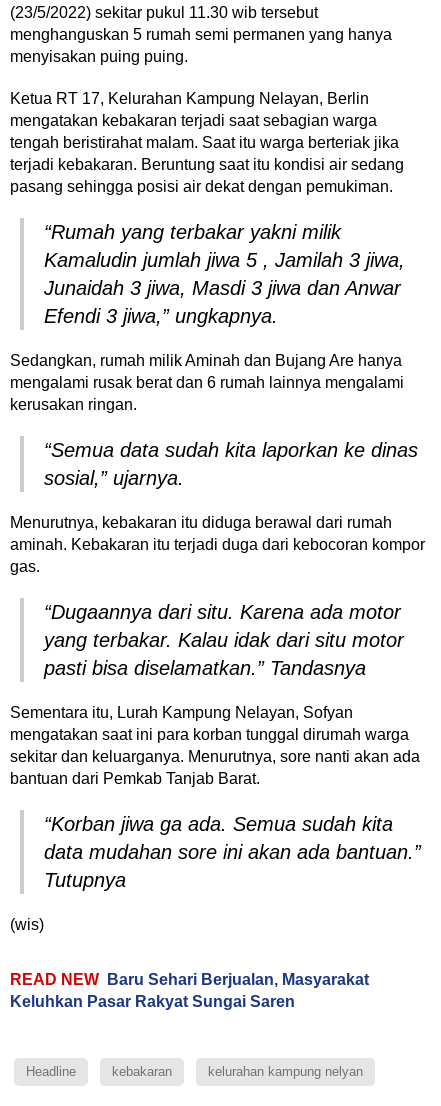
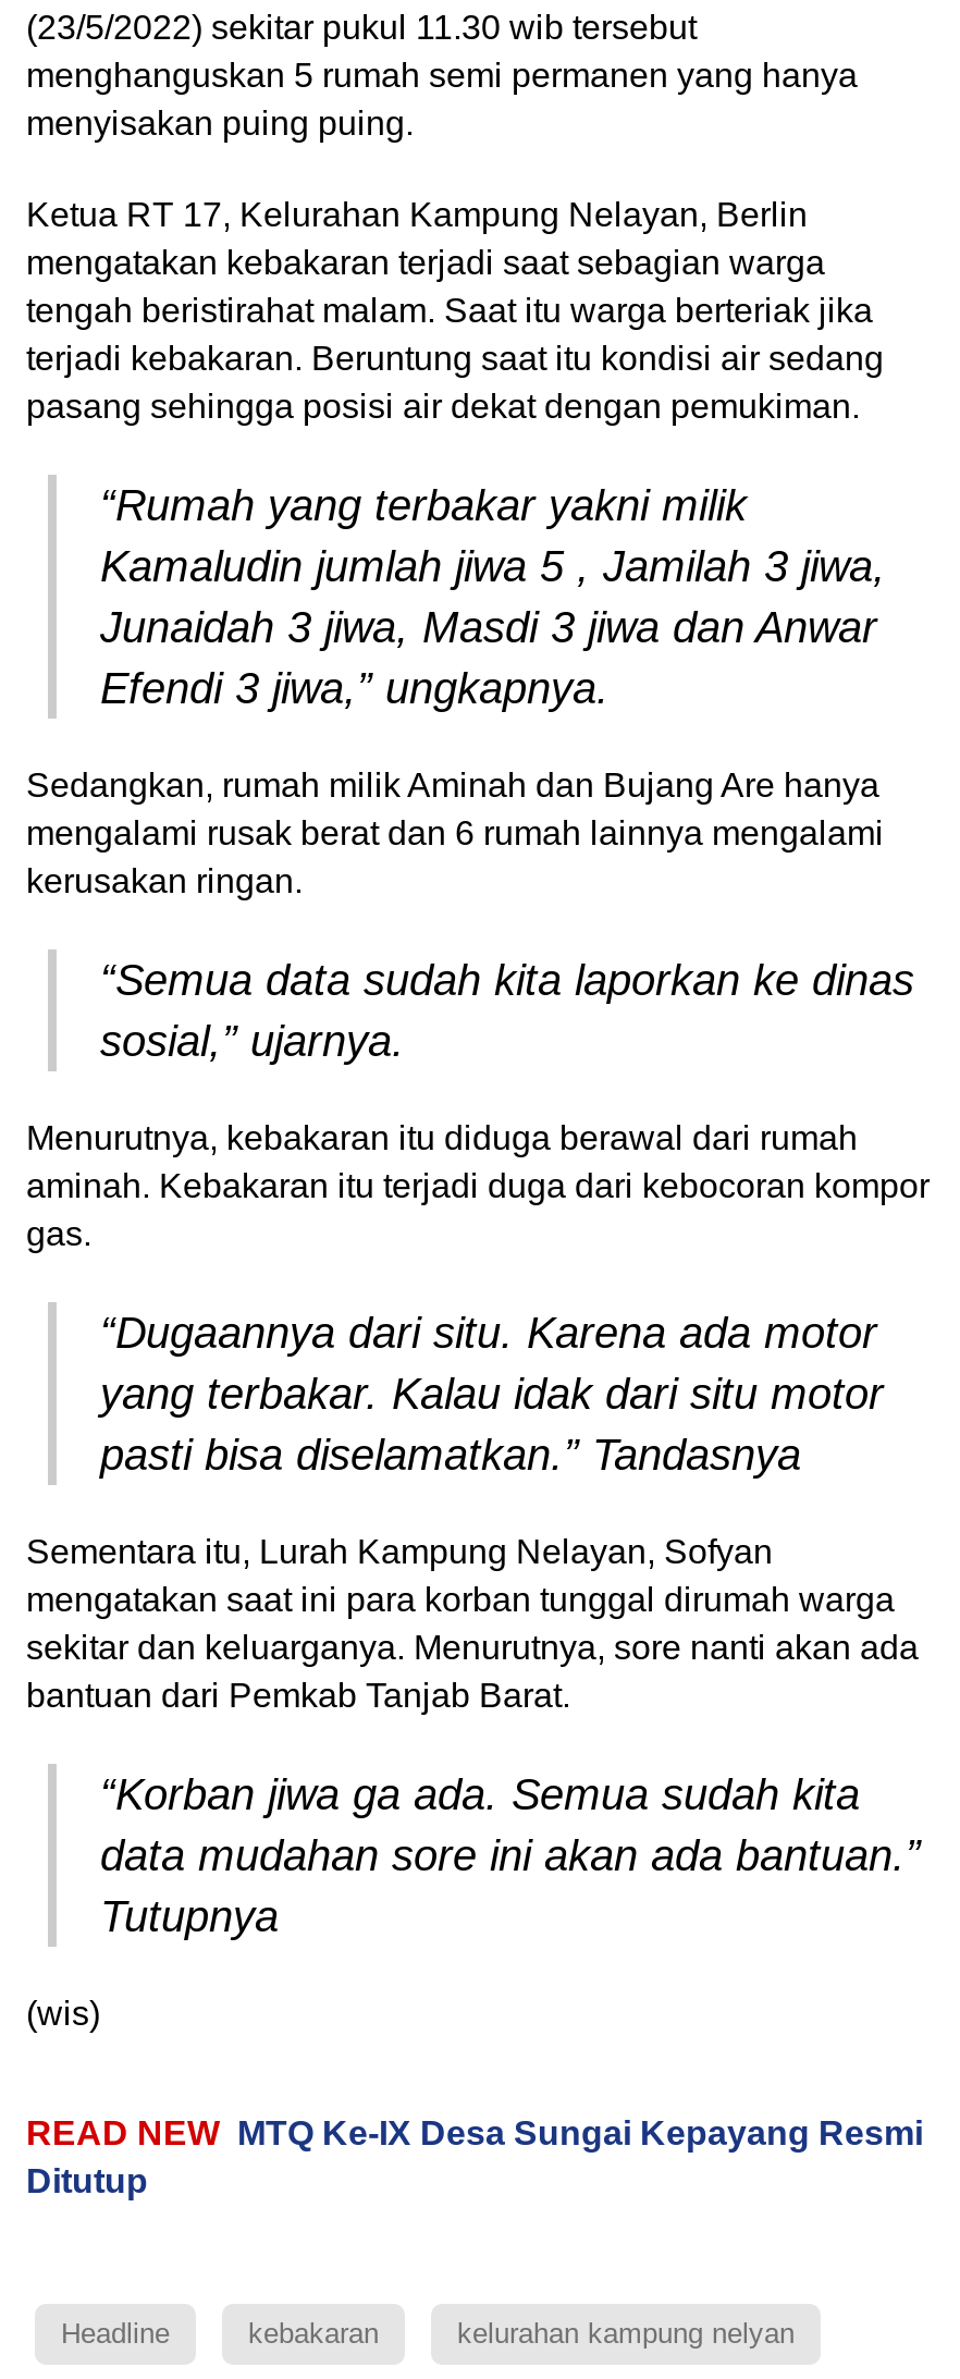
[10,971,369,1010] READ NEW Baru Sehari Berjualan, Masyarakat | Keluhkan Pasar Rakyat Sungai Saren -> [26,2114,923,2199] READ NEW MTQ Ke-IX Desa Sungai Kepayang Resmi | Ditutup

